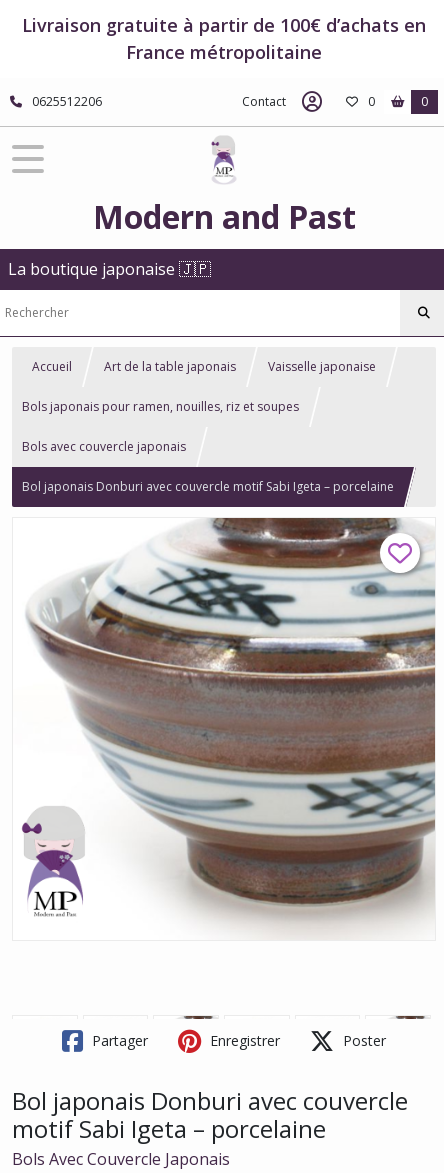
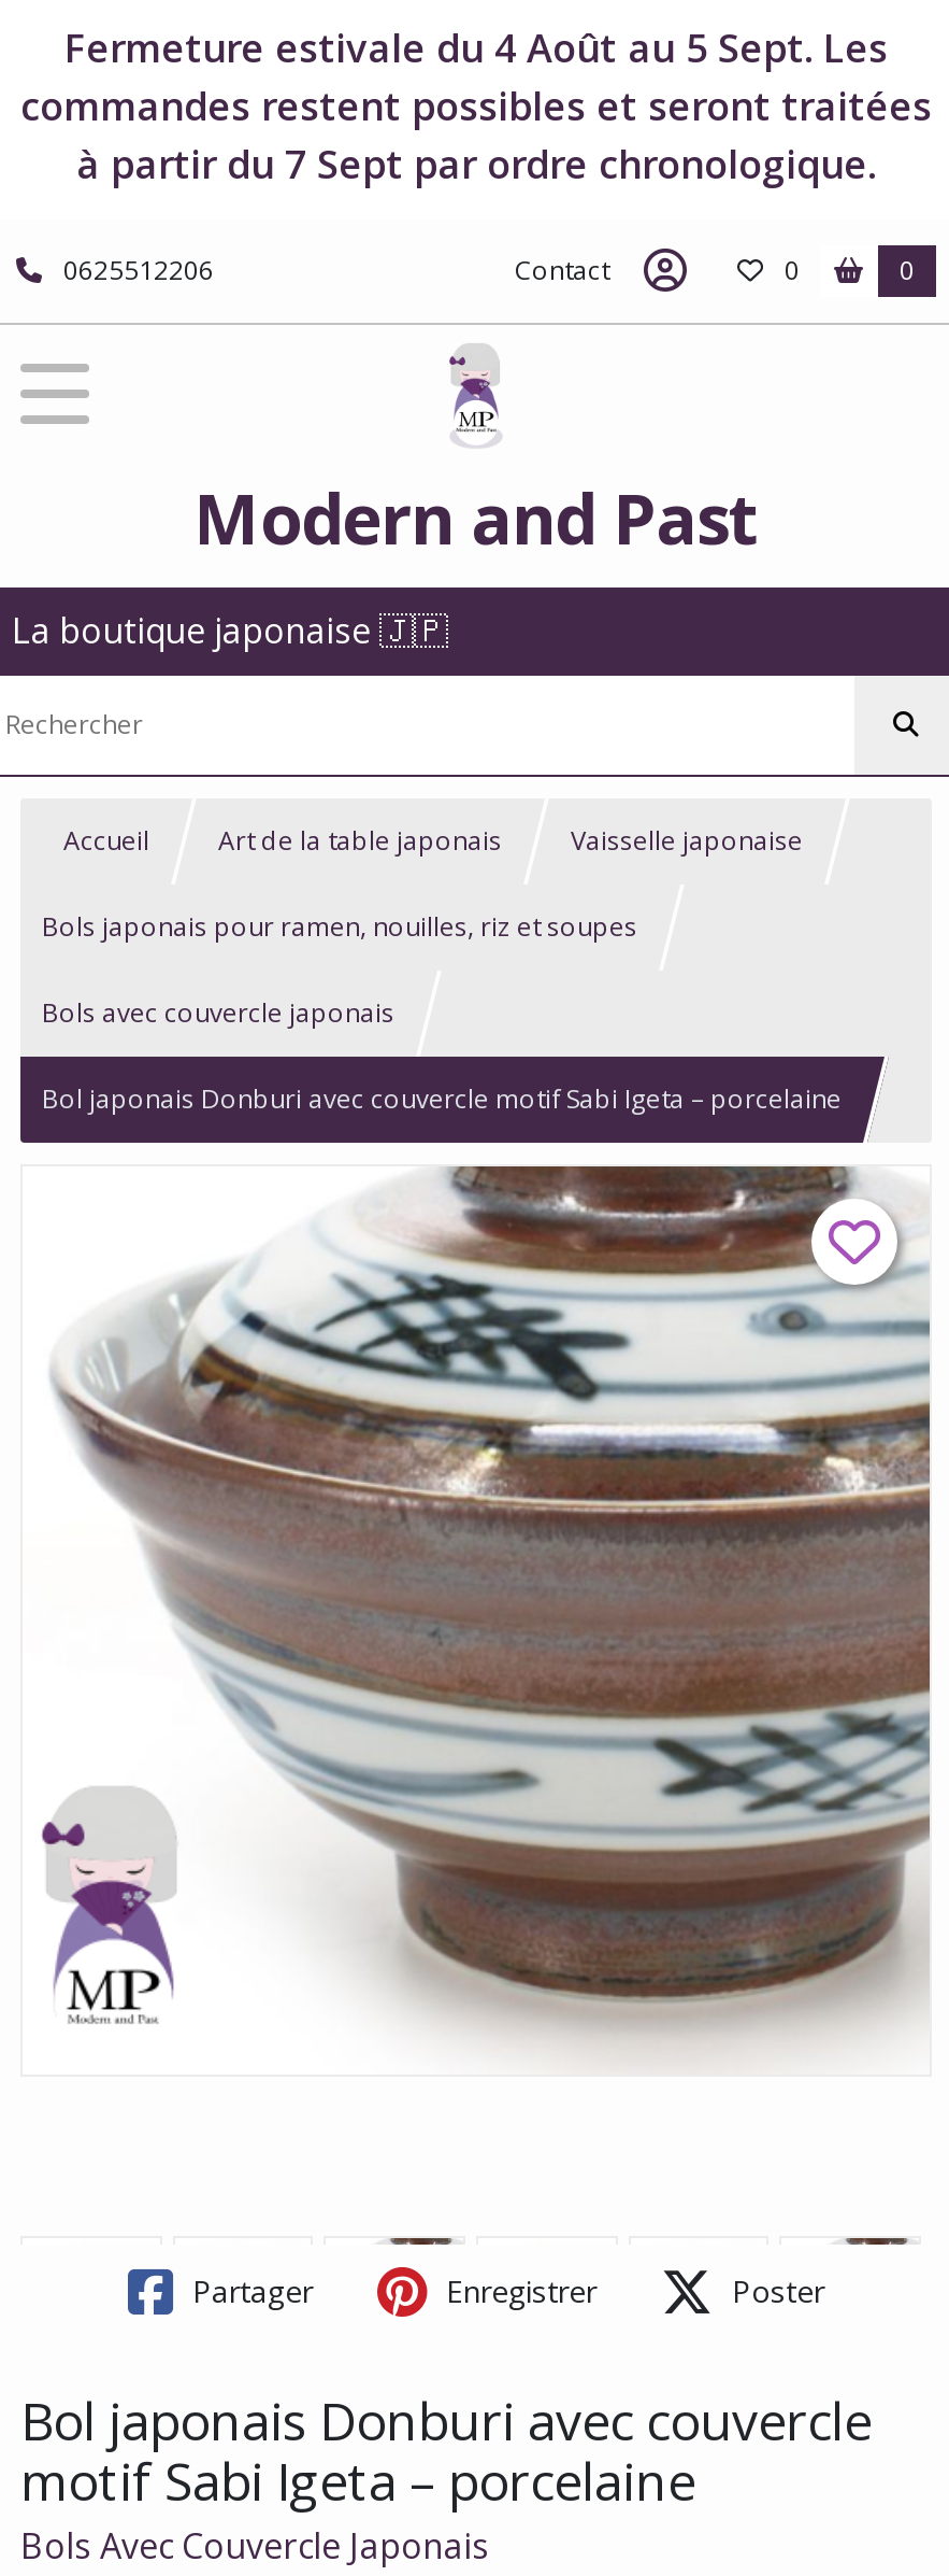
[22,13,426,64] Livraison gratuite à partir de 100€ d’achats en | France métropolitaine -> [20,22,932,189] Fermeture estivale du 4 Août au 5 Sept. Les | commandes restent possibles et seront traitées | à partir du 7 Sept par ordre chronologique.

